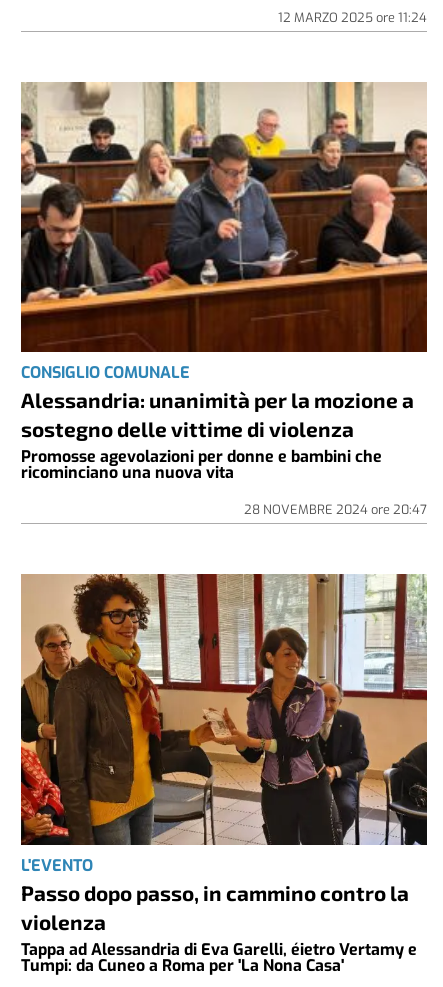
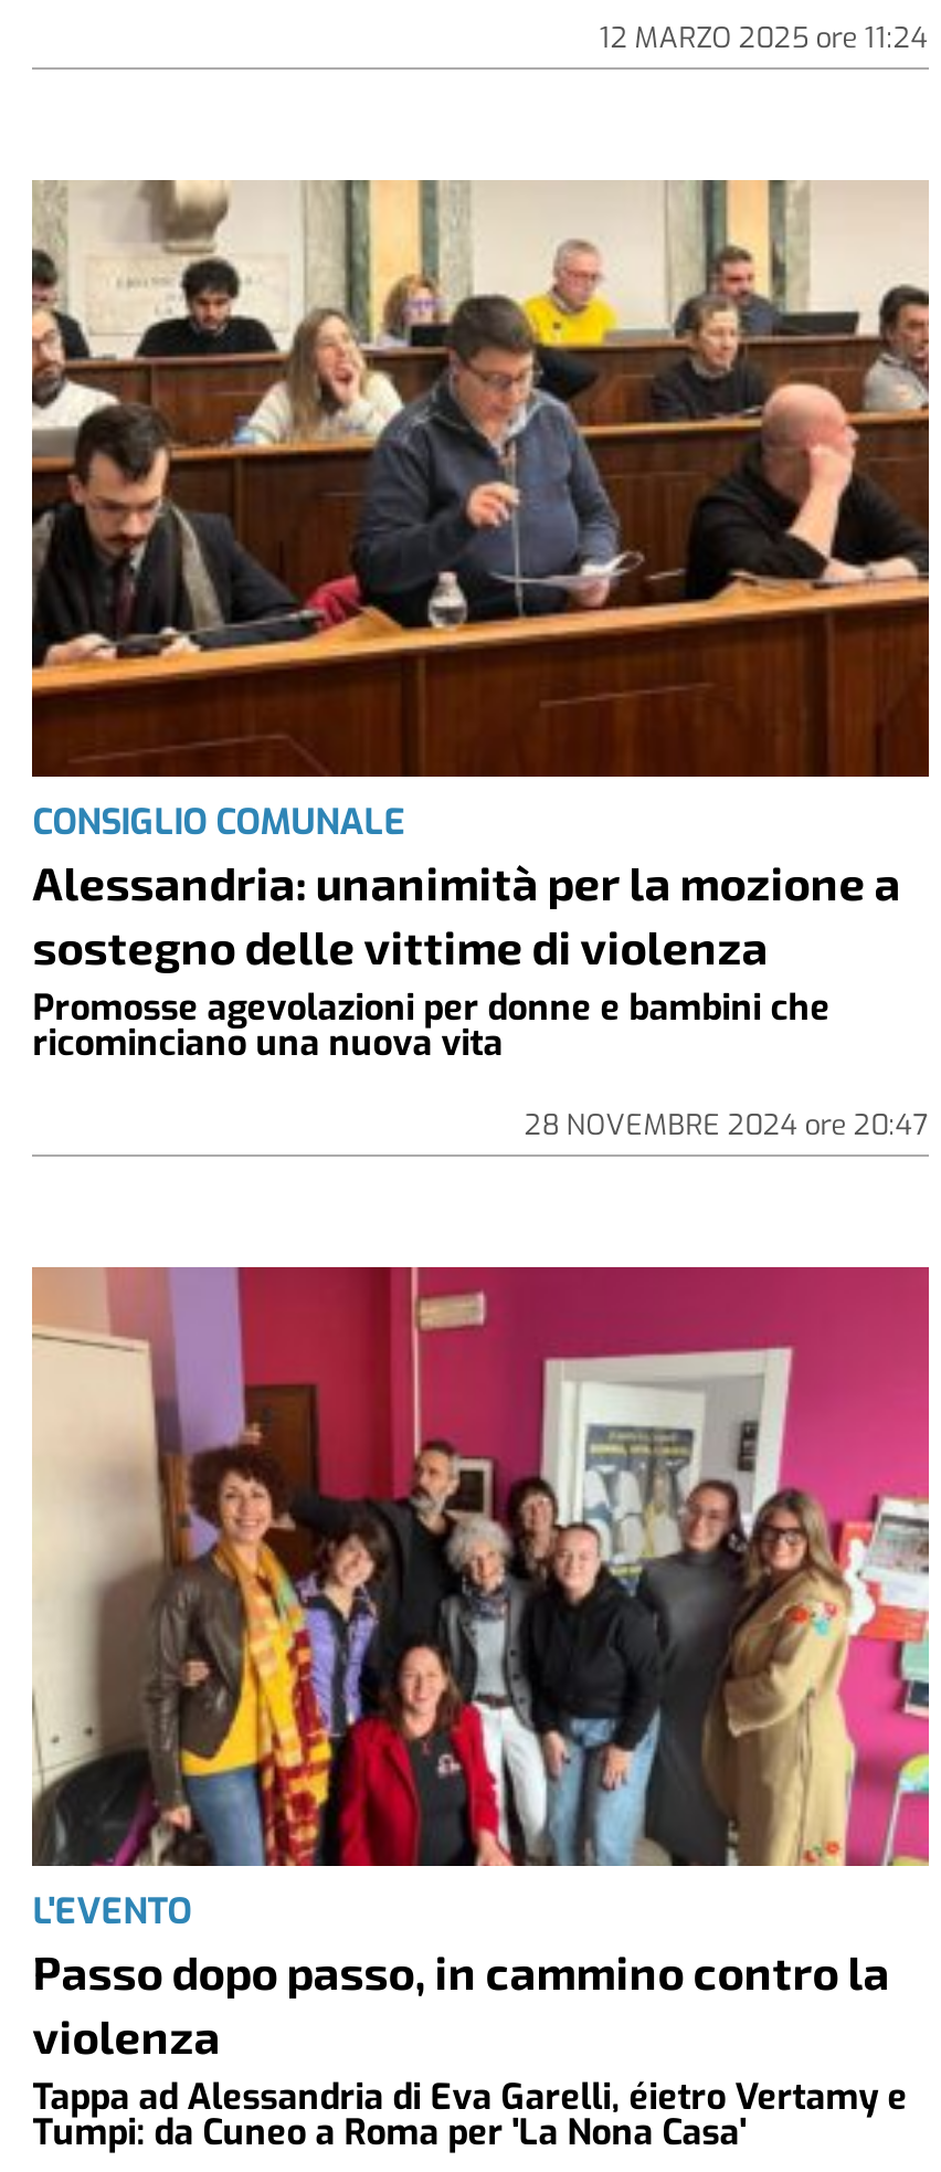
[20,573,428,846] [image] -> [32,1265,931,1868] [image]

